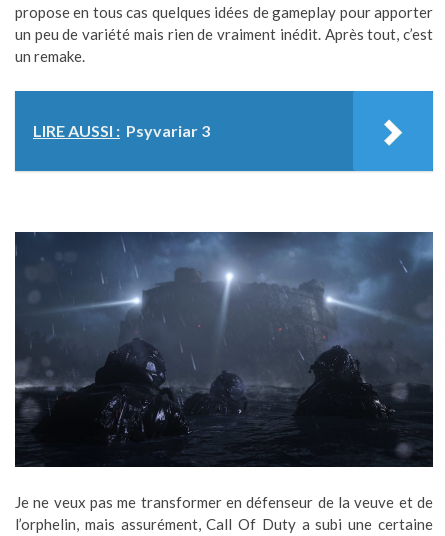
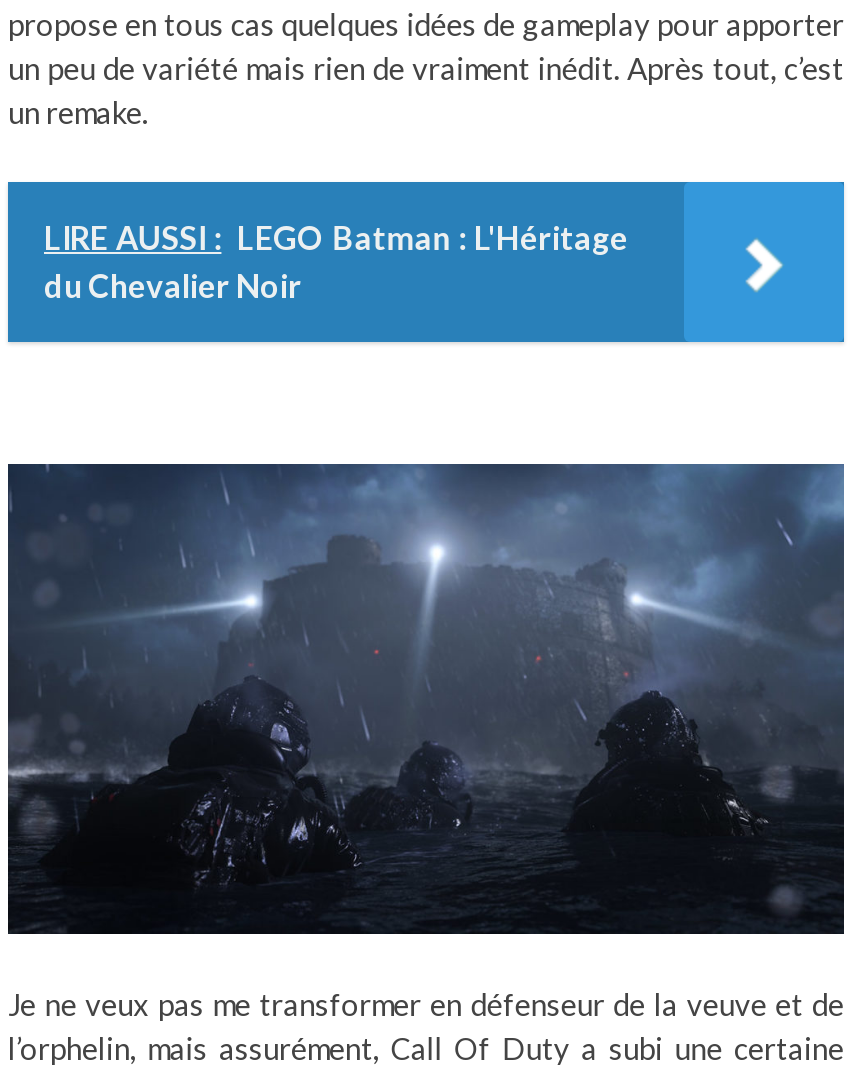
[33,121,210,140] LIRE AUSSI : Psyvariar 3 -> [44,218,628,304] LIRE AUSSI : LEGO Batman : L'Héritage | du Chevalier Noir

